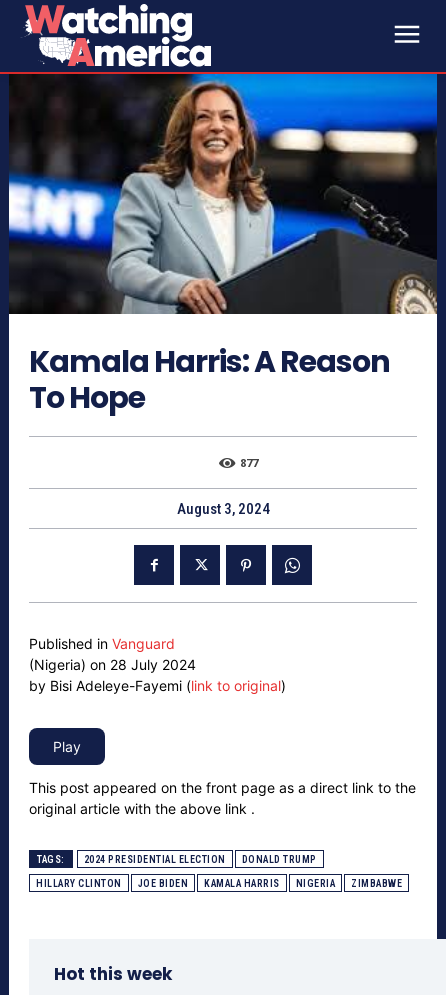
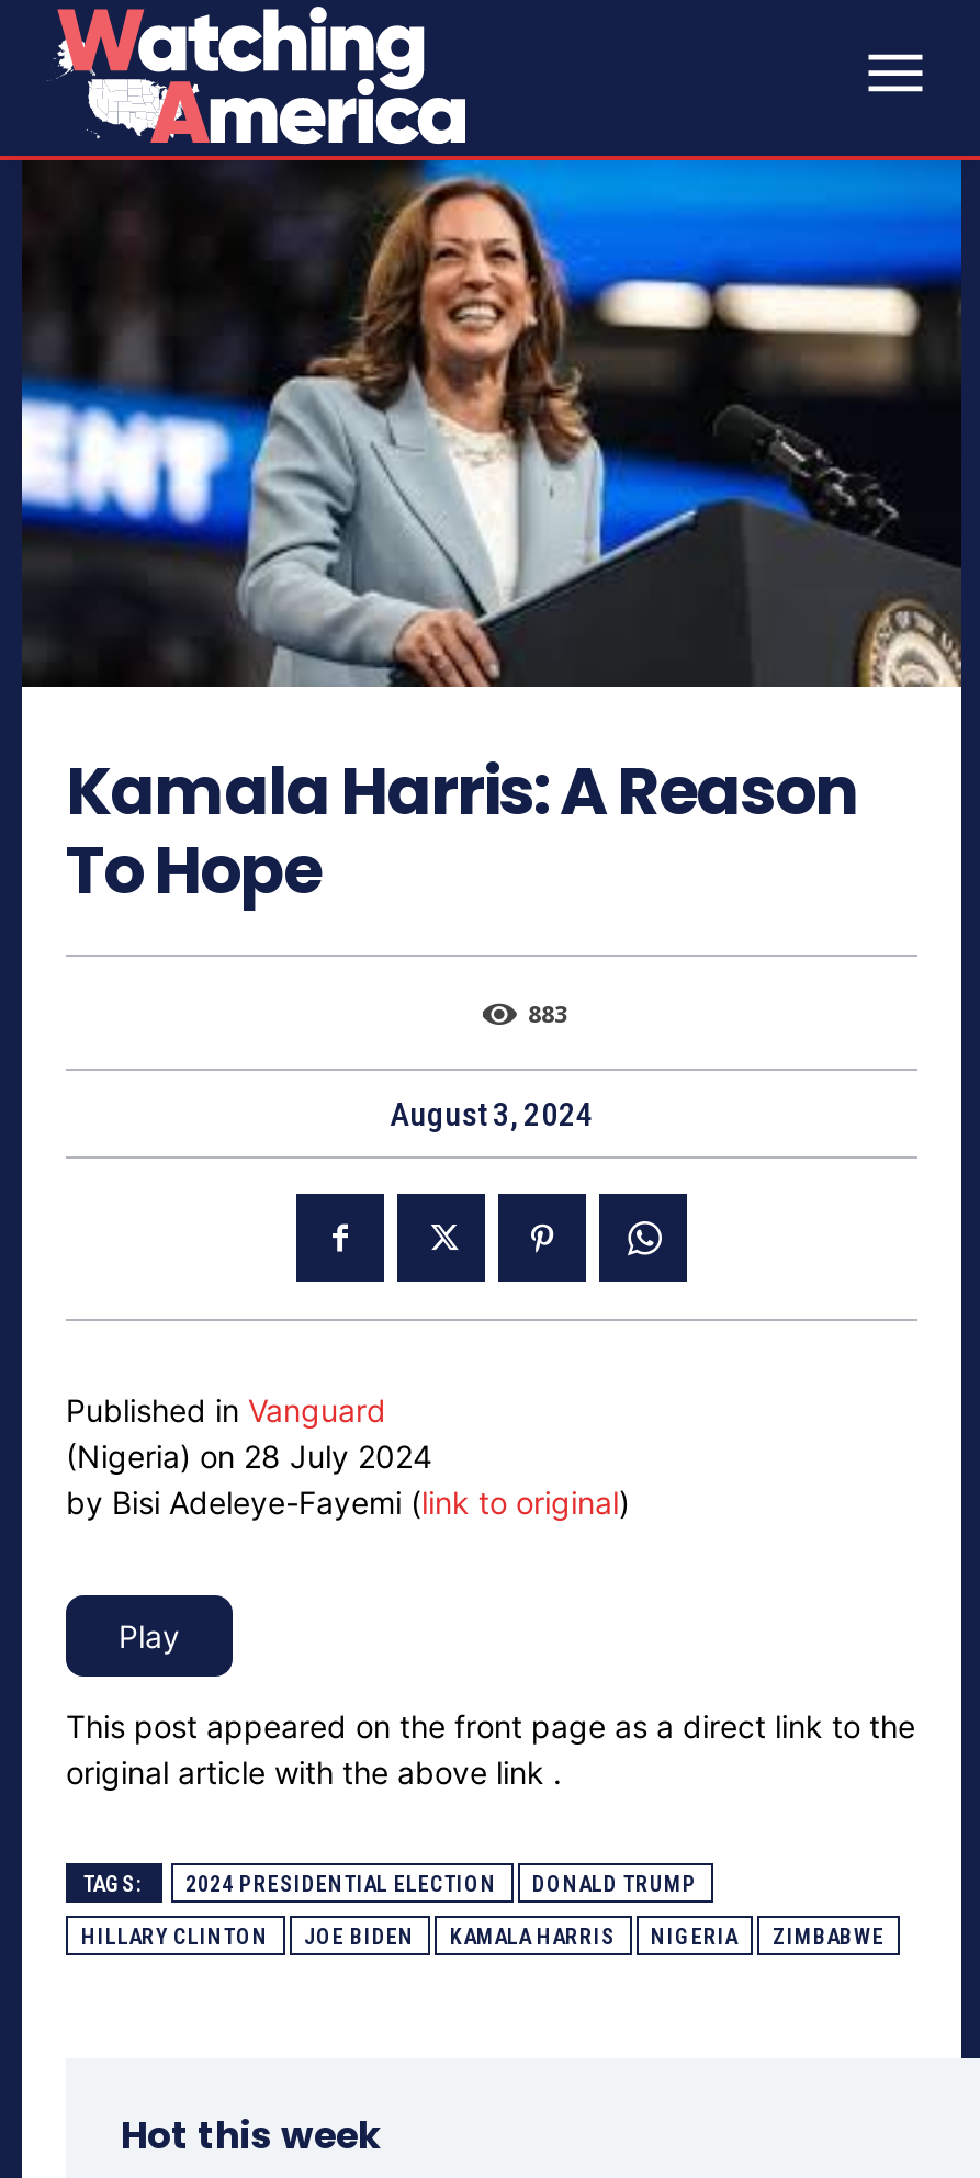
[239,455,257,470] 877 -> [528,997,567,1030] 883

